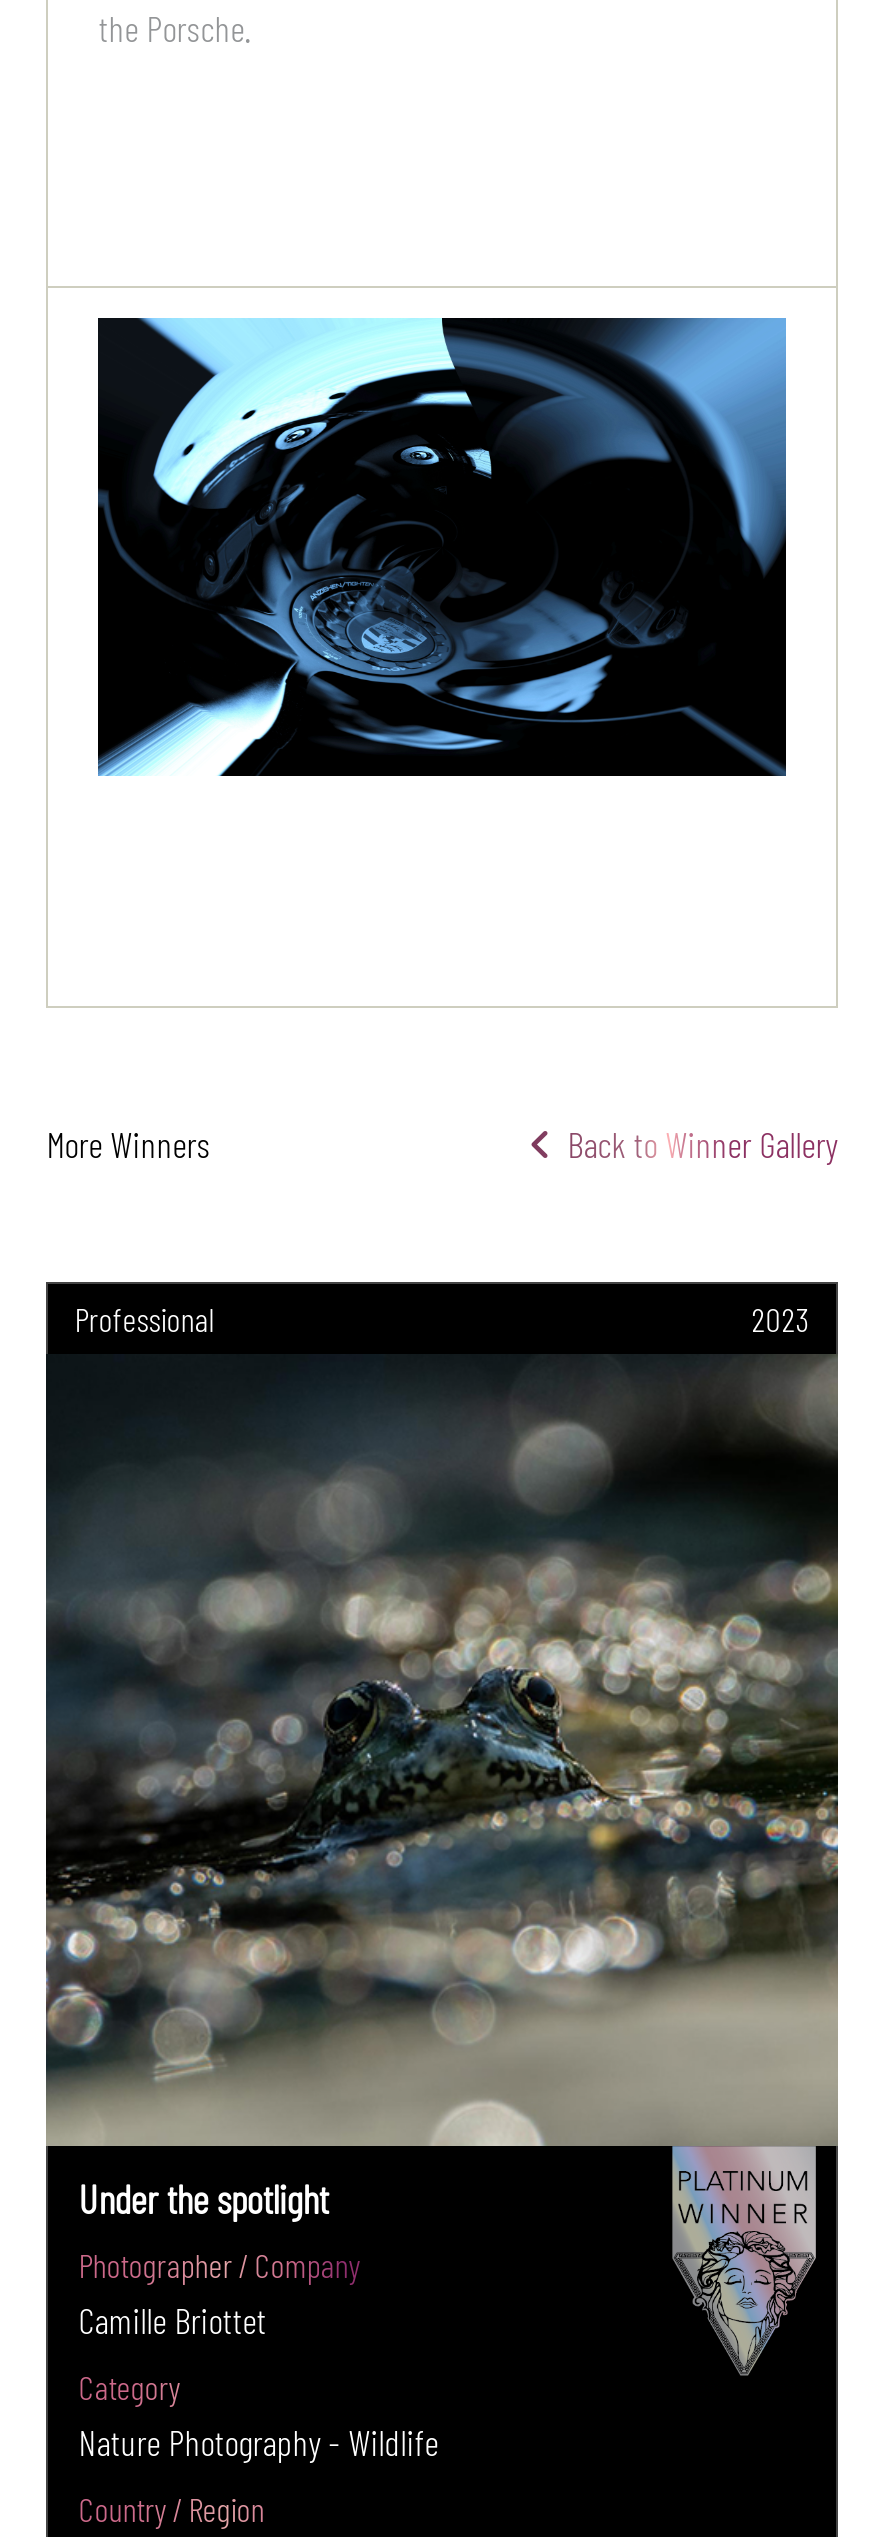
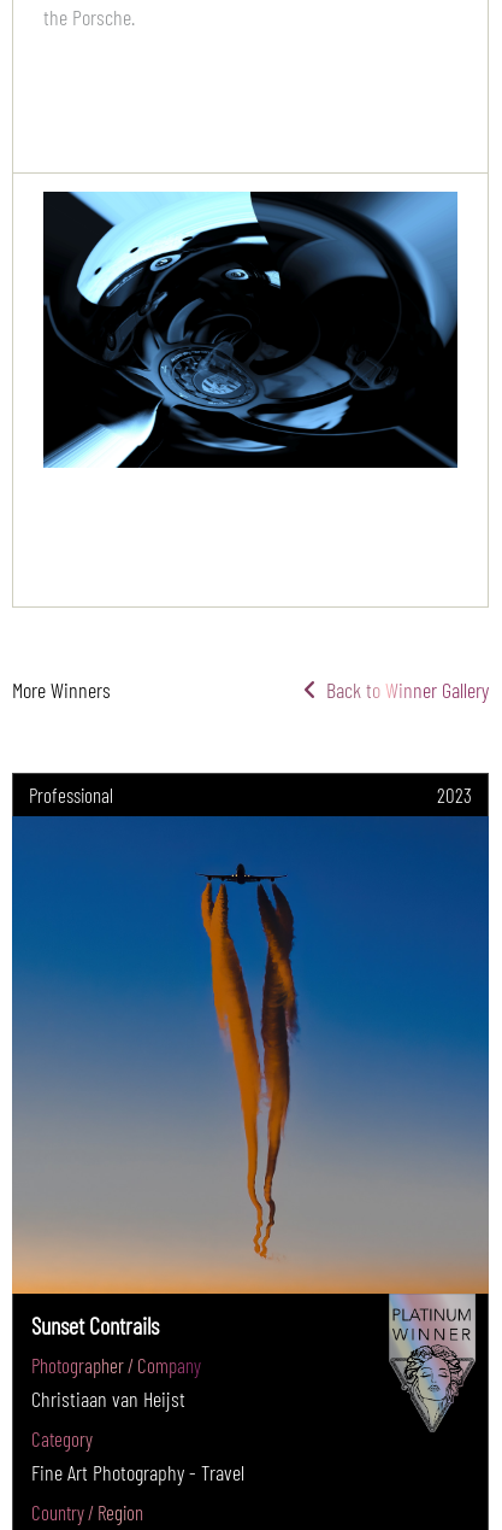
[44,1354,840,2221] [image] | Under the spotlight -> [11,816,490,1339] [image] | Sunset Contrails
[78,2297,266,2341] Camille Briottet -> [32,1385,186,1411] Christiaan van Heijst
[78,2419,438,2463] Nature Photography - Wildlife -> [32,1458,245,1485] Fine Art Photography - Travel

